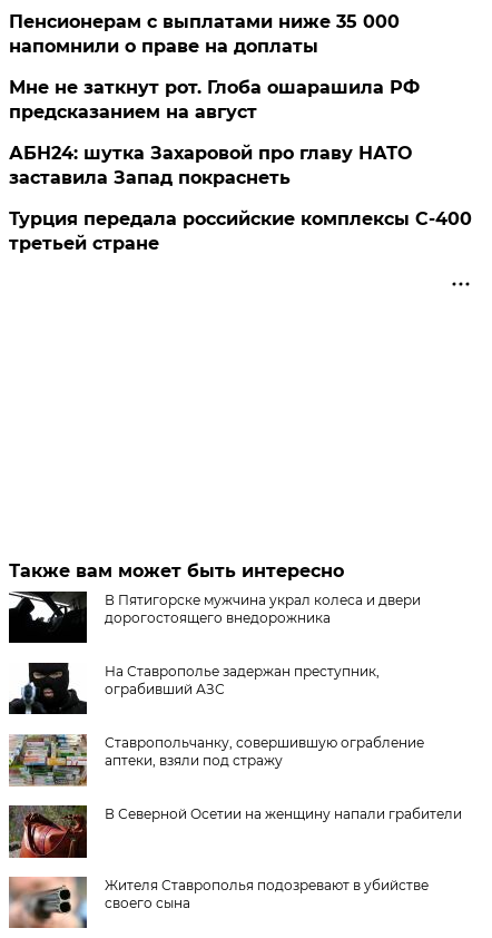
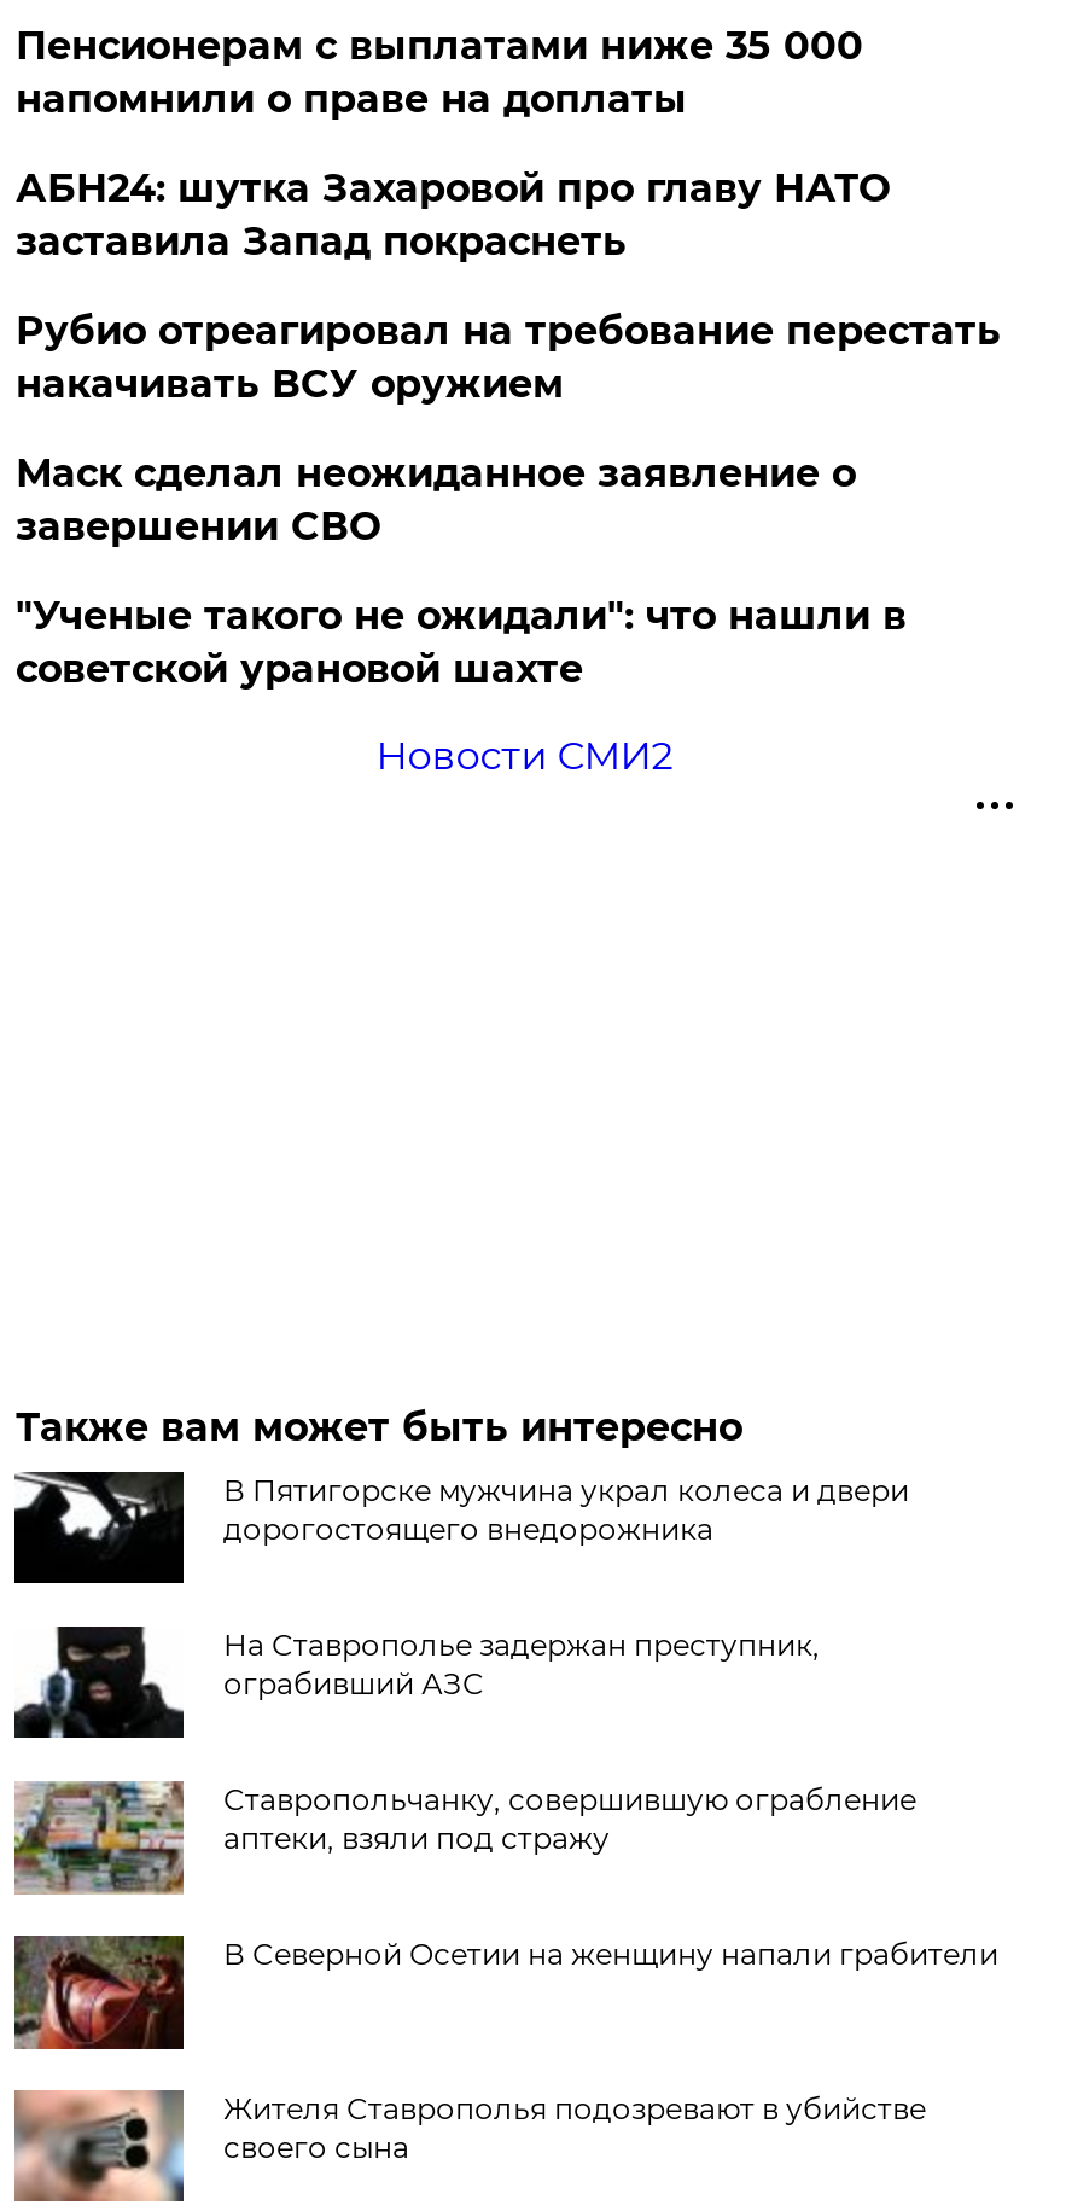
[9,77,420,122] Мне не заткнут рот. Глоба ошарашила РФ | предсказанием на август -> none
moved [9,142,412,188] -> [15,165,890,264]: АБН24: шутка Захаровой про главу НАТО | заставила Запад покраснеть
[9,208,472,254] Турция передала российские комплексы С-400 | третьей стране -> [15,308,1001,779] Рубио отреагировал на требование перестать | накачивать ВСУ оружием | Маск сделал неожиданное заявление о | завершении СВО | "Ученые такого не ожидали": что нашли в | советской урановой шахте | Новости СМИ2

